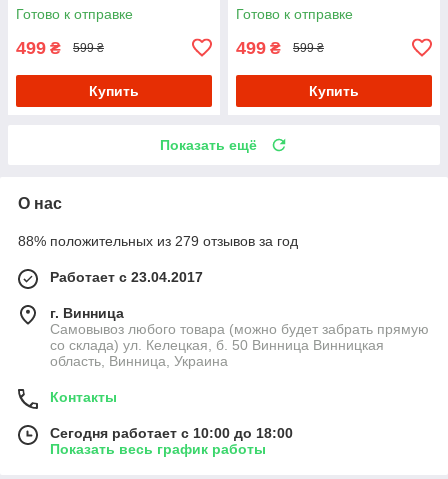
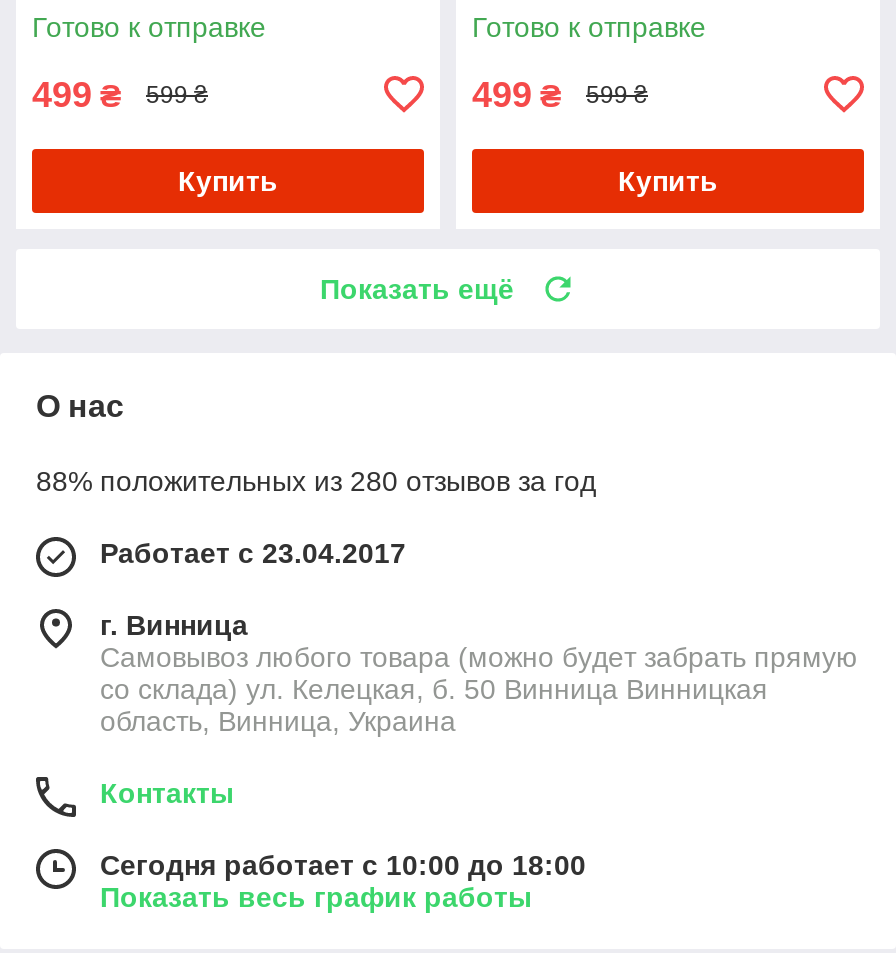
[18,233,298,249] 88% положительных из 279 отзывов за год -> [36,465,596,497] 88% положительных из 280 отзывов за год

